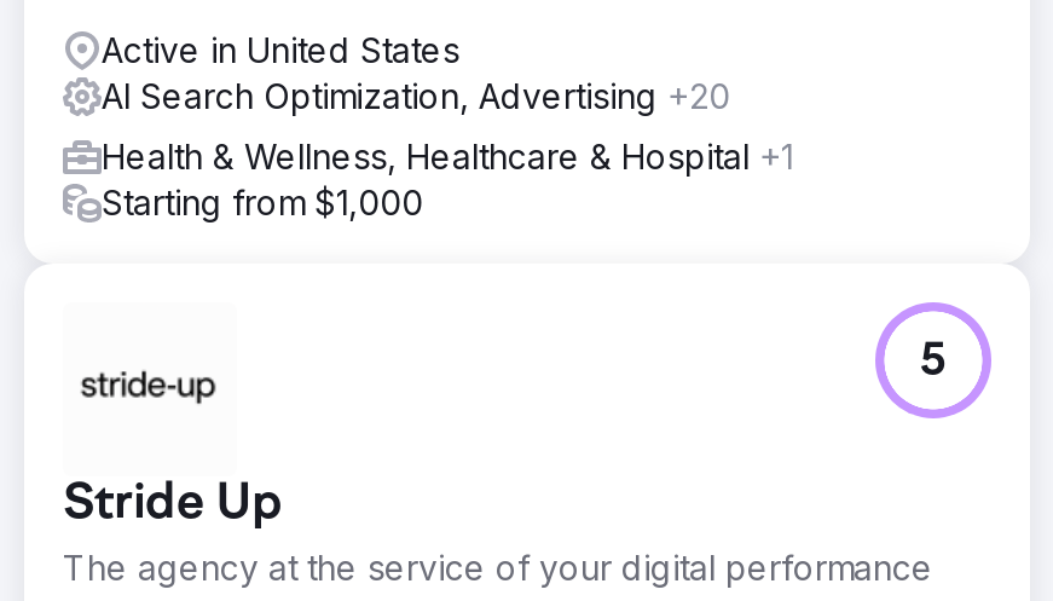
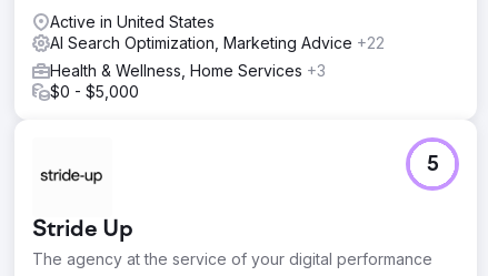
[102,74,730,115] AI Search Optimization, Advertising +20 -> [50,33,385,52] AI Search Optimization, Marketing Advice +22
[102,134,793,222] Health & Wellness, Healthcare & Hospital +1 | Starting from $1,000 -> [50,61,326,100] Health & Wellness, Home Services +3 | $0 - $5,000

